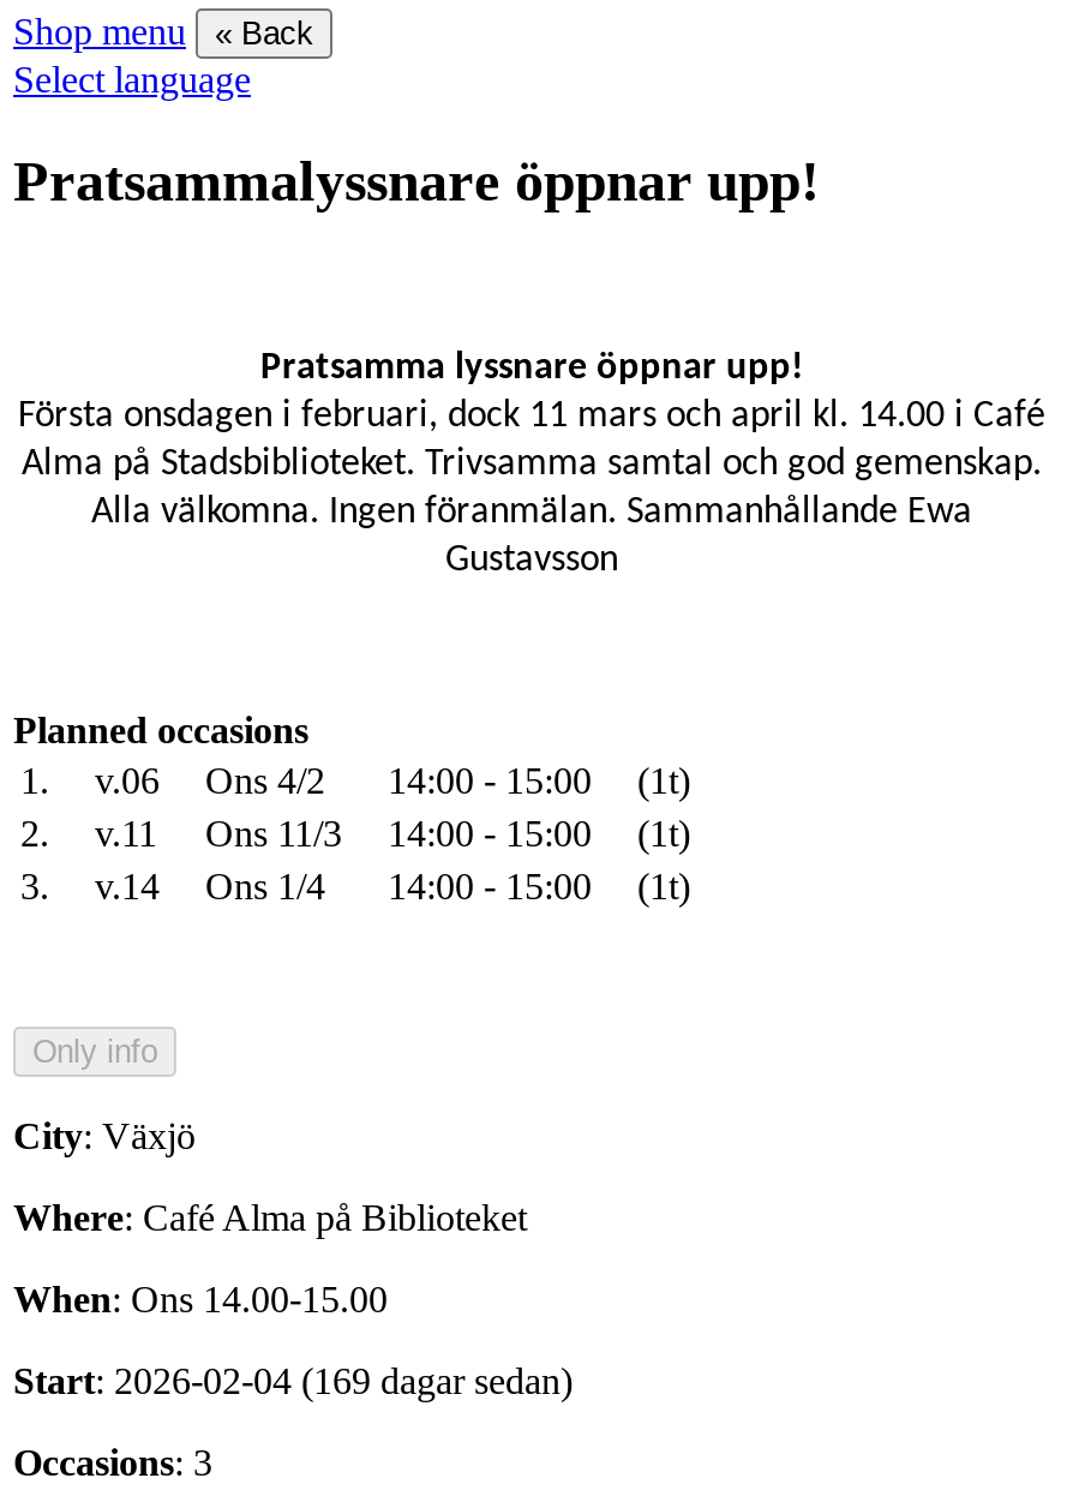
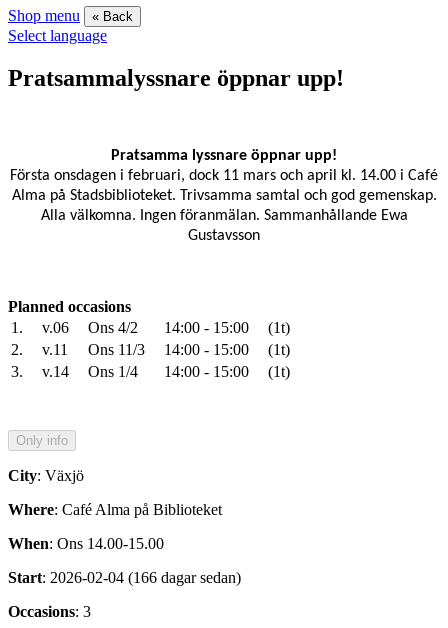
[13,1360,573,1401] Start: 2026-02-04 (169 dagar sedan) -> [8,569,241,586] Start: 2026-02-04 (166 dagar sedan)

